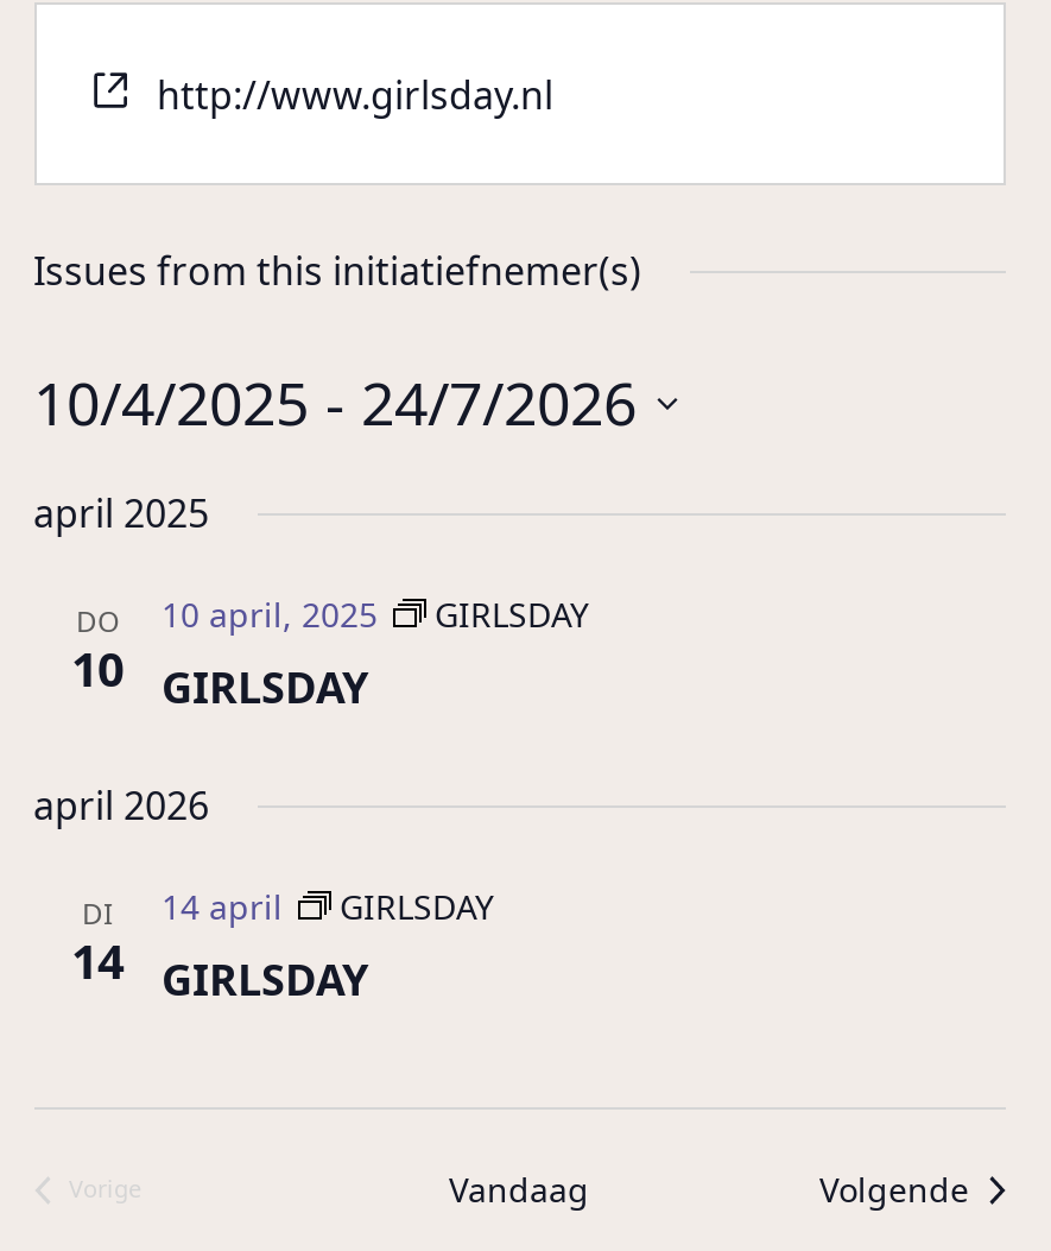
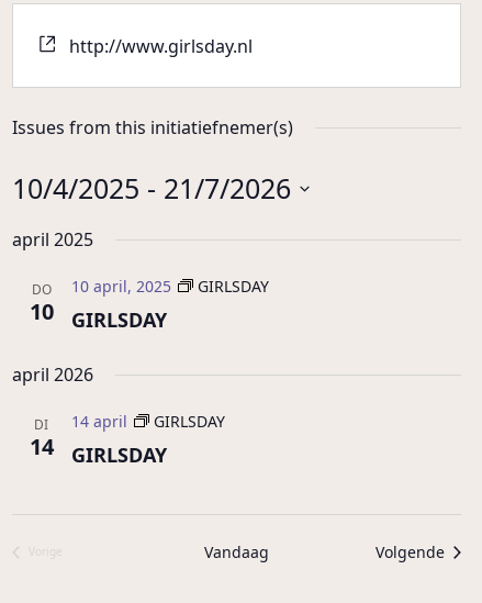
[33,362,637,443] 10/4/2025 - 24/7/2026 -> [12,170,290,207] 10/4/2025 - 21/7/2026

